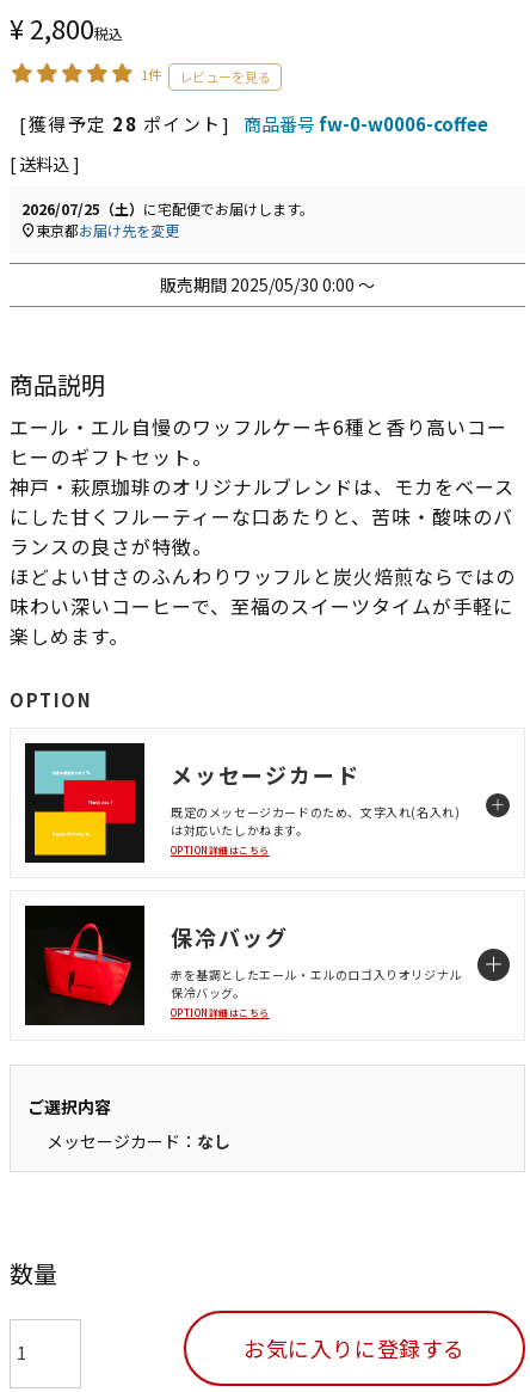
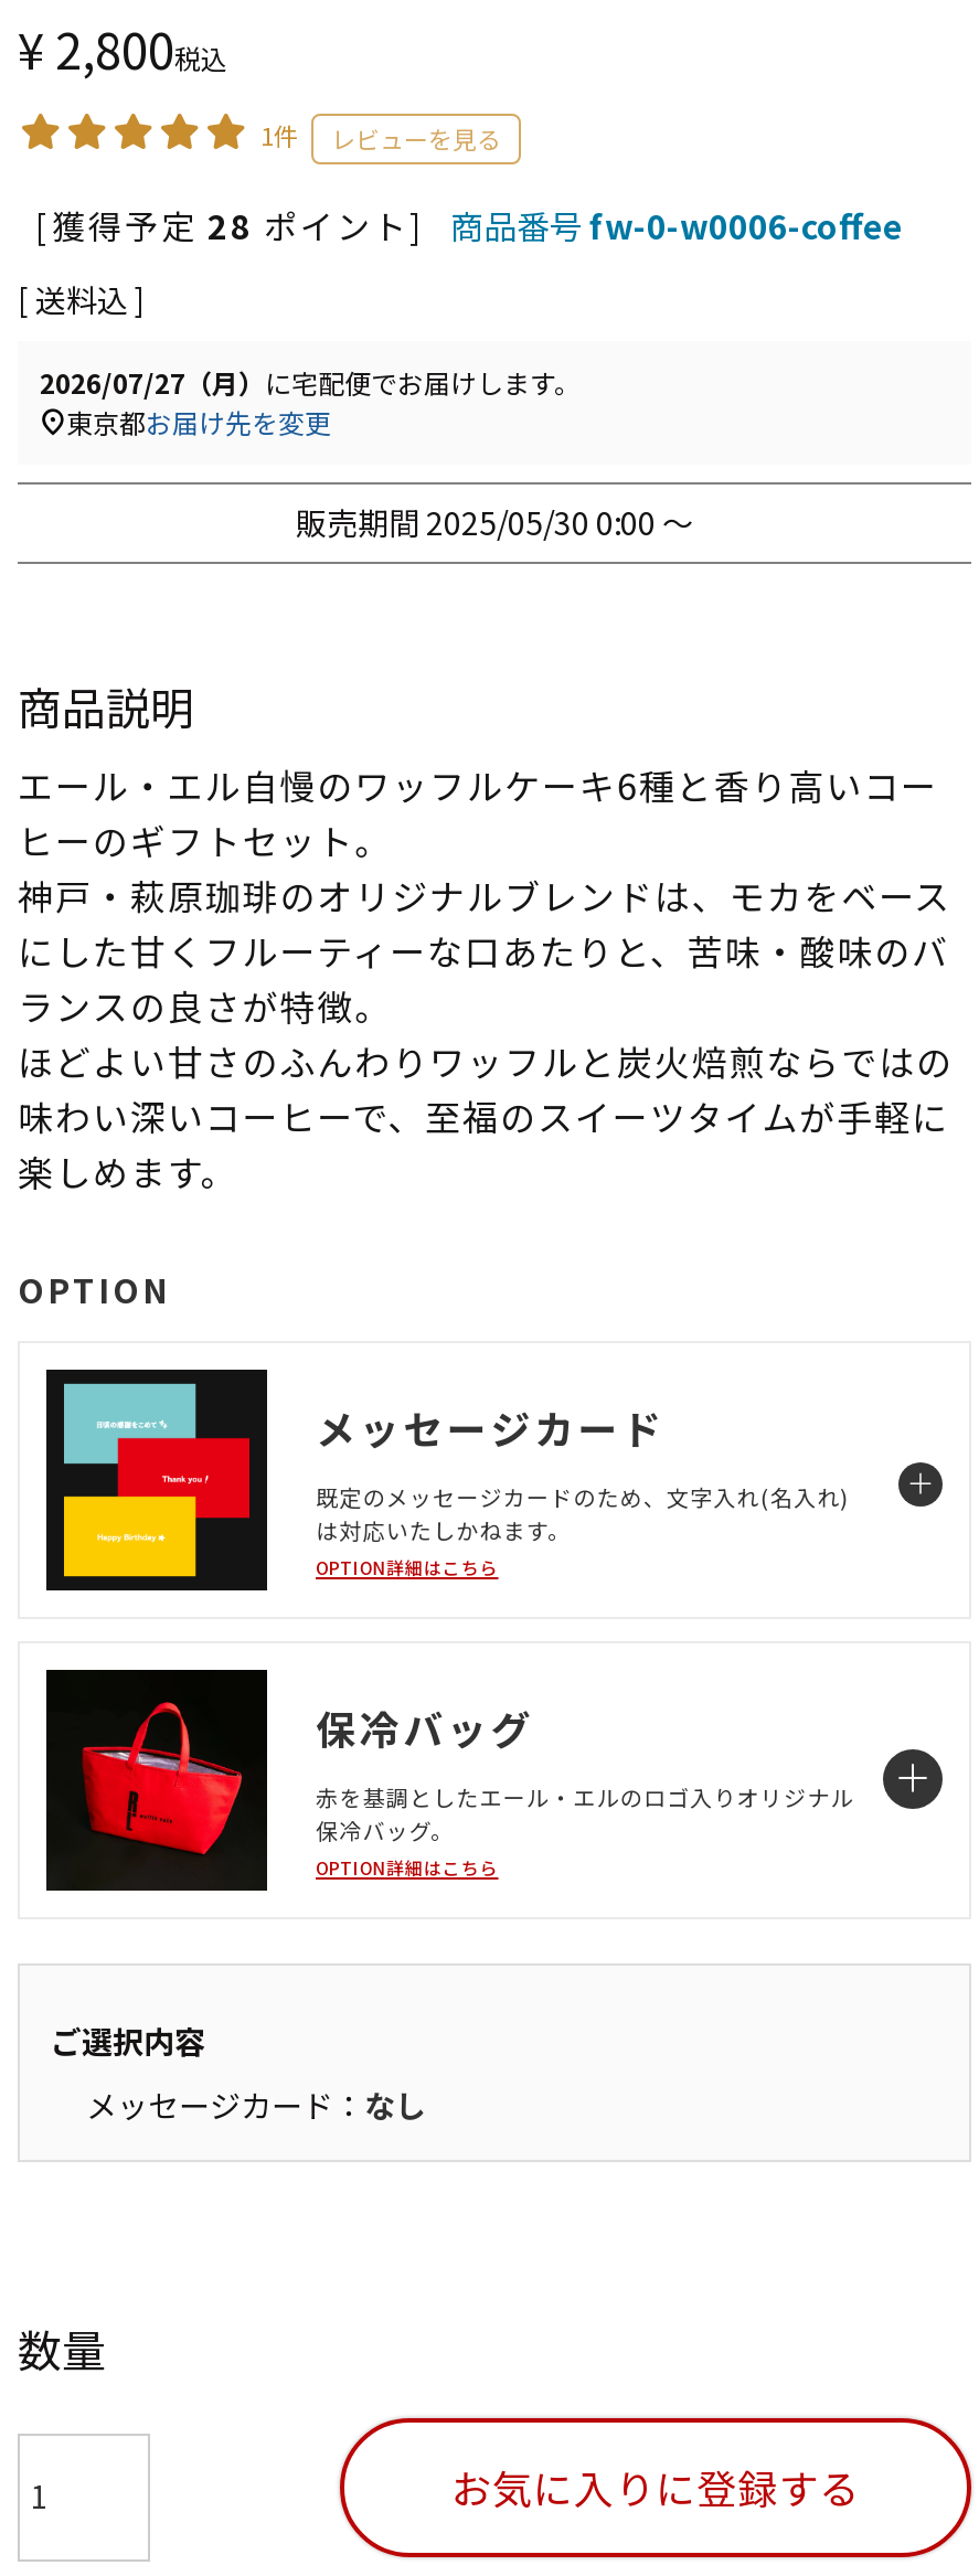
[21,198,314,219] 2026/07/25（土）に宅配便でお届けします。 -> [40,363,581,400] 2026/07/27（月）に宅配便でお届けします。

